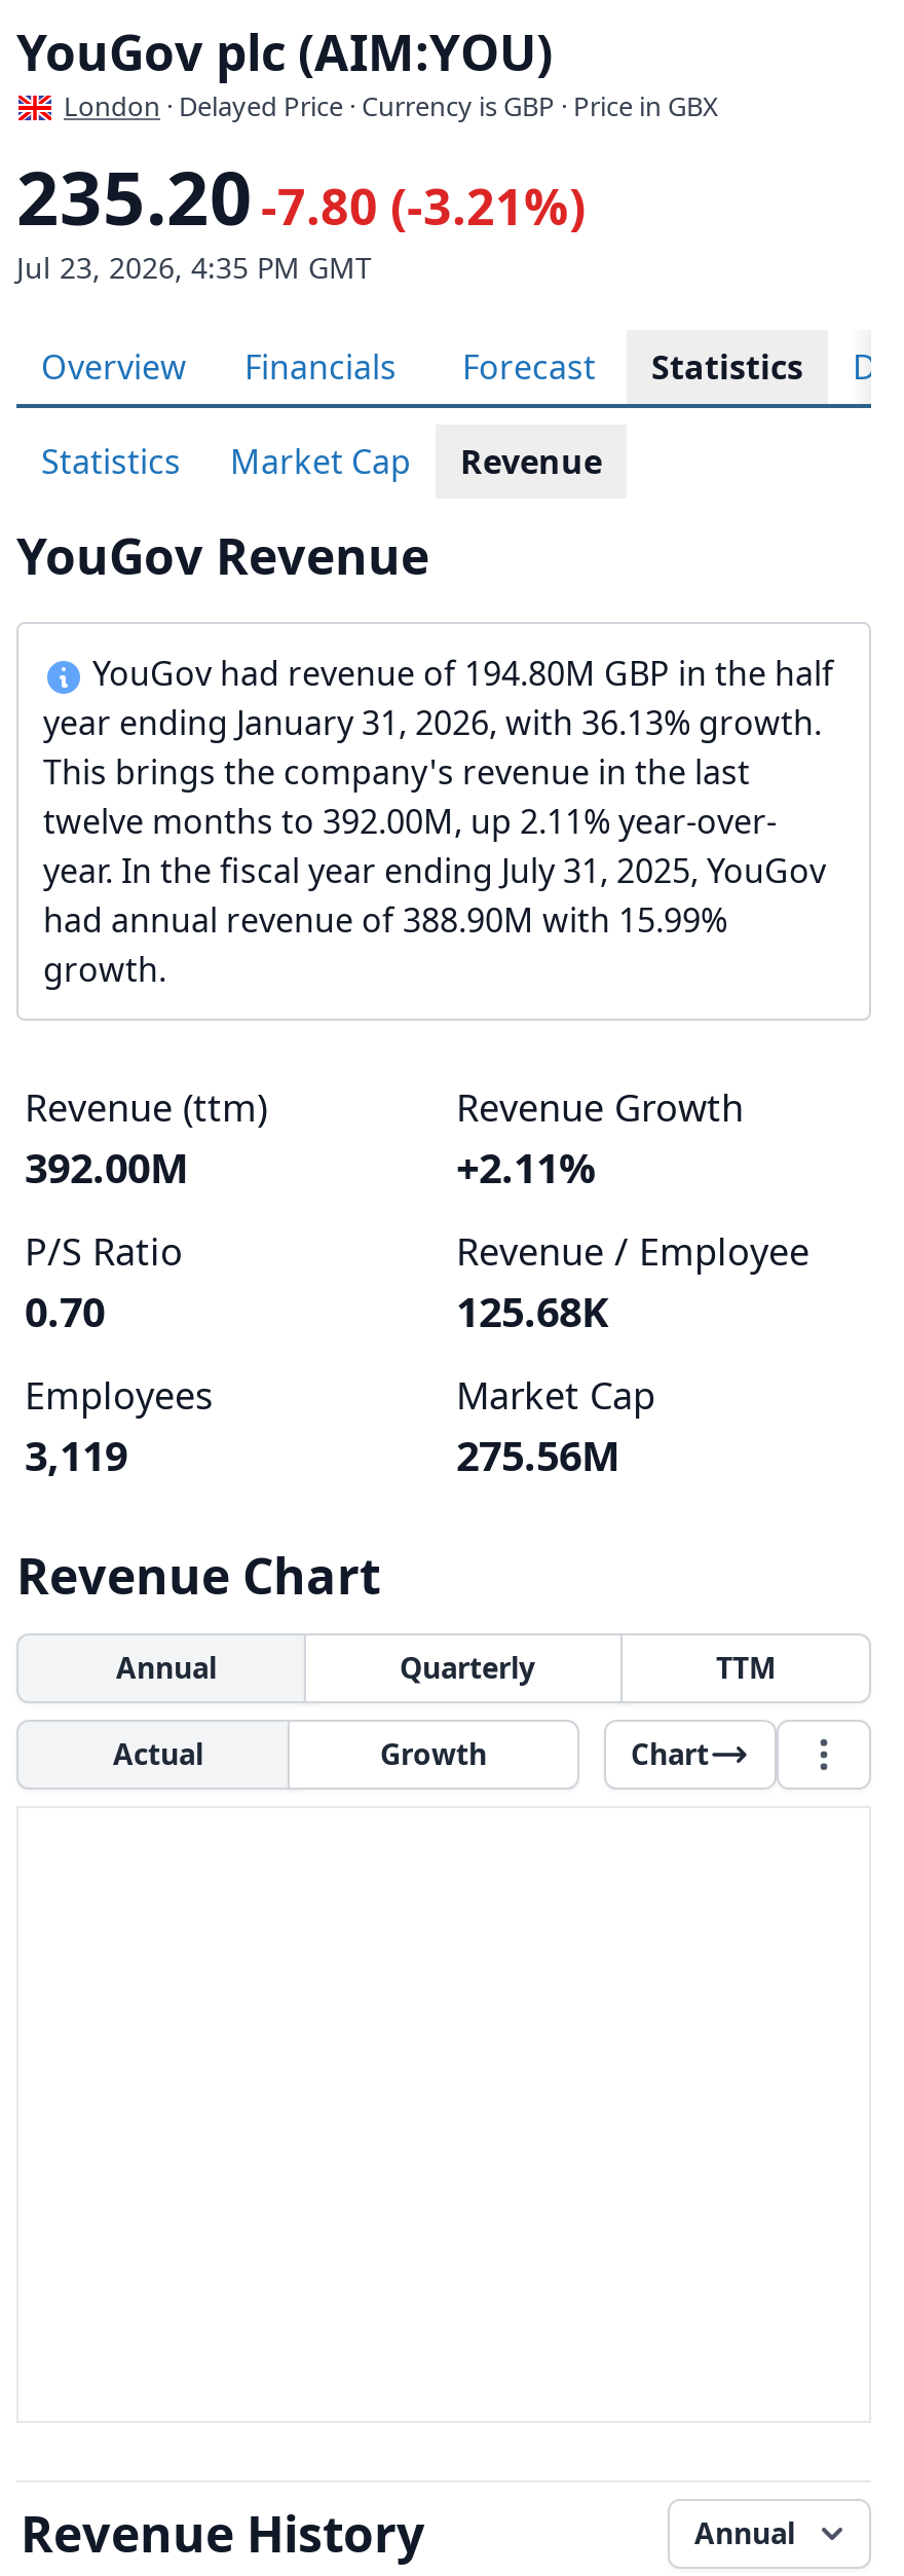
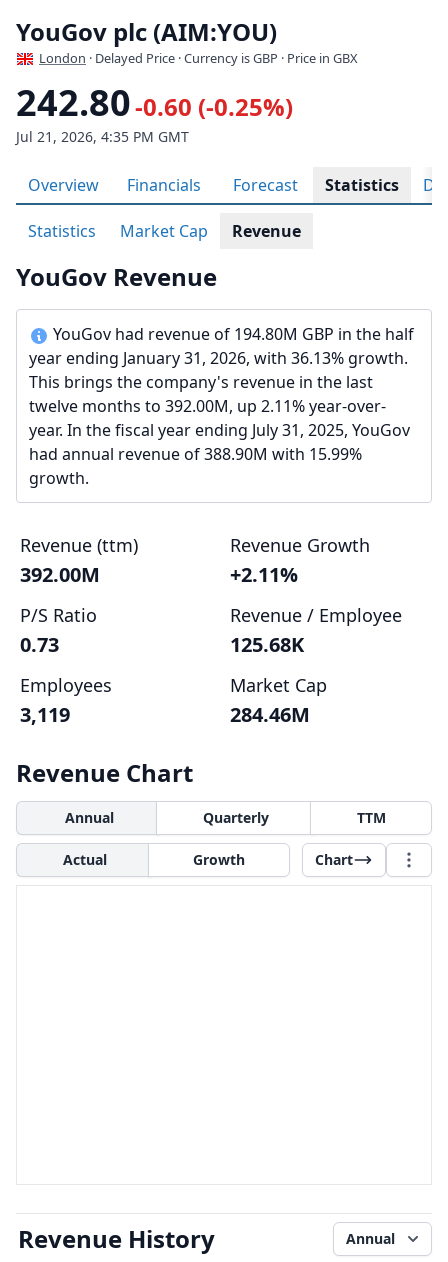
[16,147,586,248] 235.20 -7.80 (-3.21%) -> [16,78,293,127] 242.80 -0.60 (-0.25%)
[16,248,372,287] Jul 23, 2026, 4:35 PM GMT -> [16,127,189,146] Jul 21, 2026, 4:35 PM GMT
[25,1284,105,1339] 0.70 -> [20,631,59,658] 0.73
[456,1428,620,1483] 275.56M -> [230,701,310,728] 284.46M

